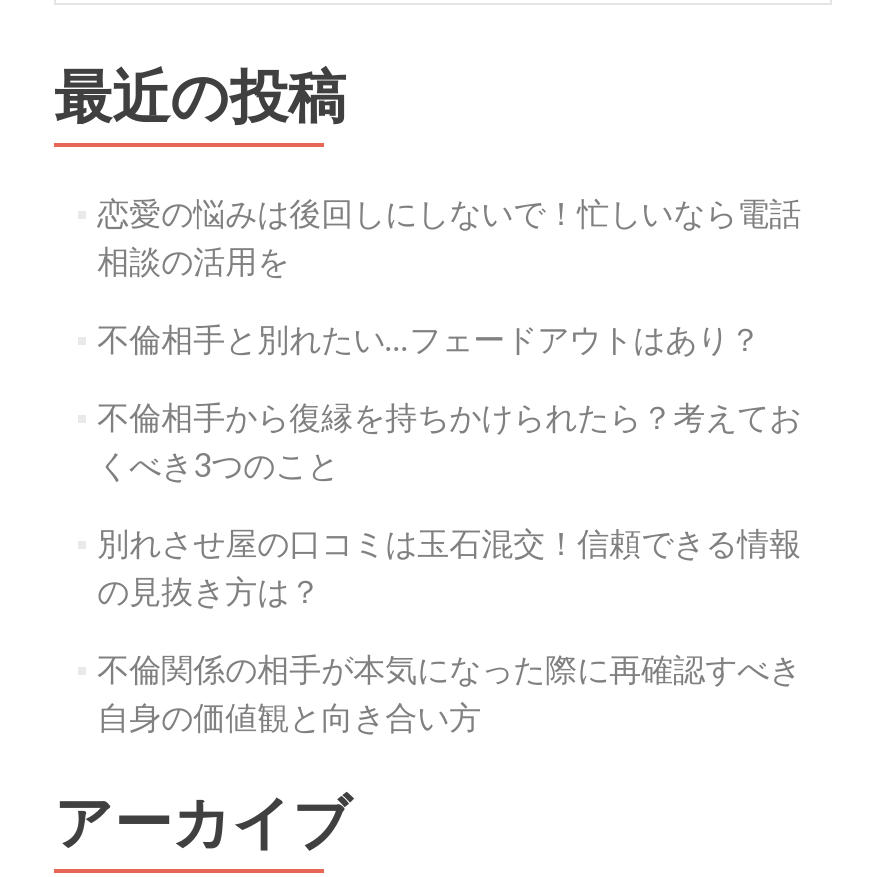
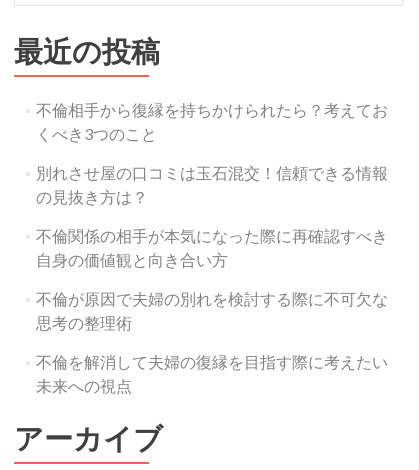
[97,193,801,357] 恋愛の悩みは後回しにしないで！忙しいなら電話 | 相談の活用を | 不倫相手と別れたい…フェードアウトはあり？ -> none
moved [97,397,801,735] -> [36,100,388,269]: 不倫相手から復縁を持ちかけられたら？考えてお | くべき3つのこと | 別れさせ屋の口コミは玉石混交！信頼できる情報 | の見抜き方は？ | 不倫関係の相手が本気になった際に再確認すべき | 自身の価値観と向き合い方
none -> [36,289,388,395] 不倫が原因で夫婦の別れを検討する際に不可欠な | 思考の整理術 | 不倫を解消して夫婦の復縁を目指す際に考えたい | 未来への視点

